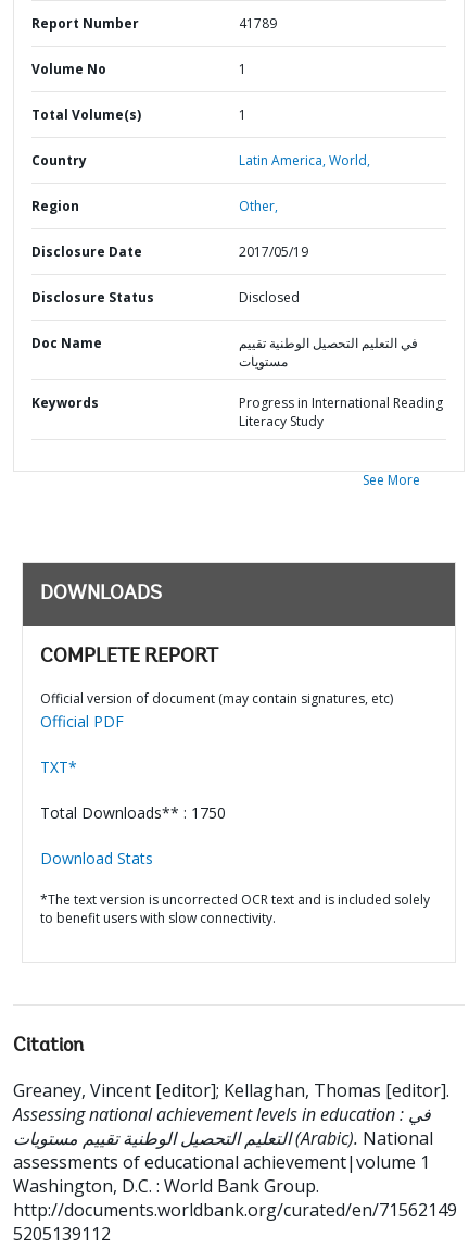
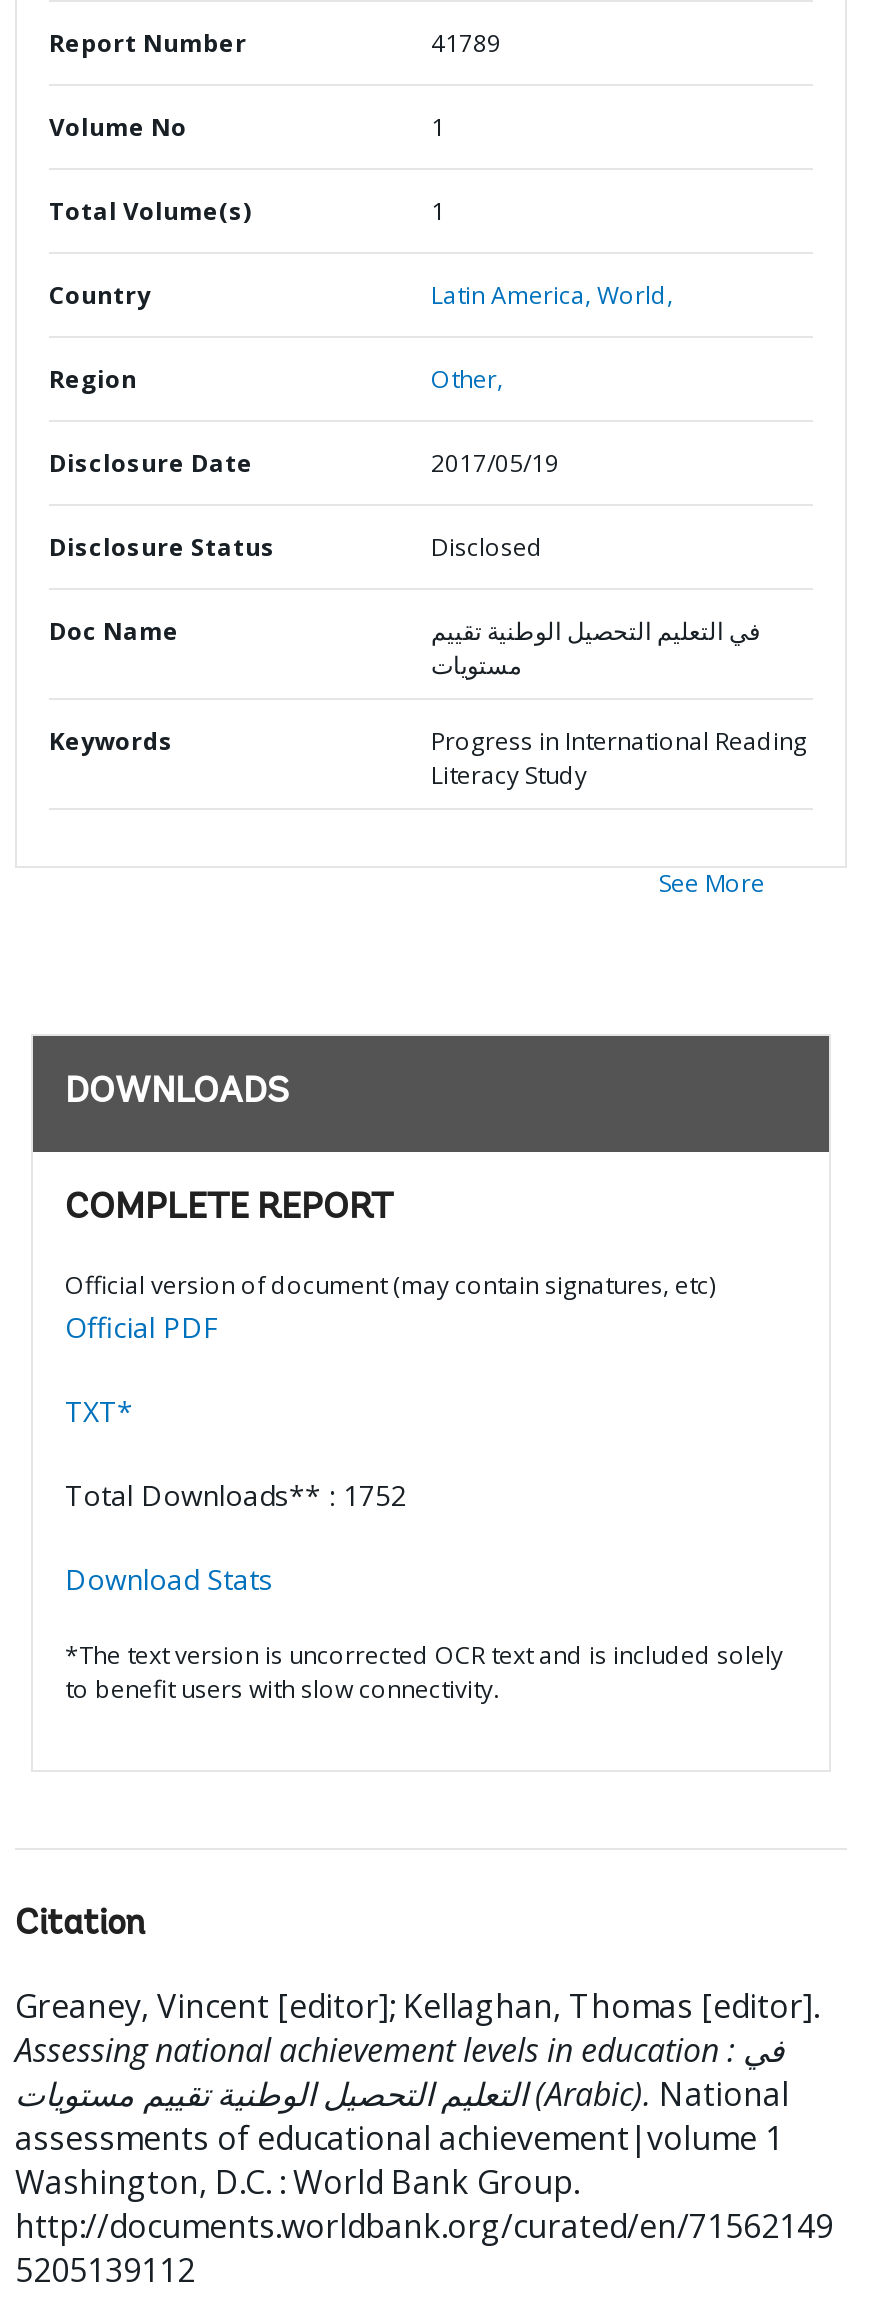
[40,802,226,823] Total Downloads** : 1750 -> [65,1476,407,1514] Total Downloads** : 1752

